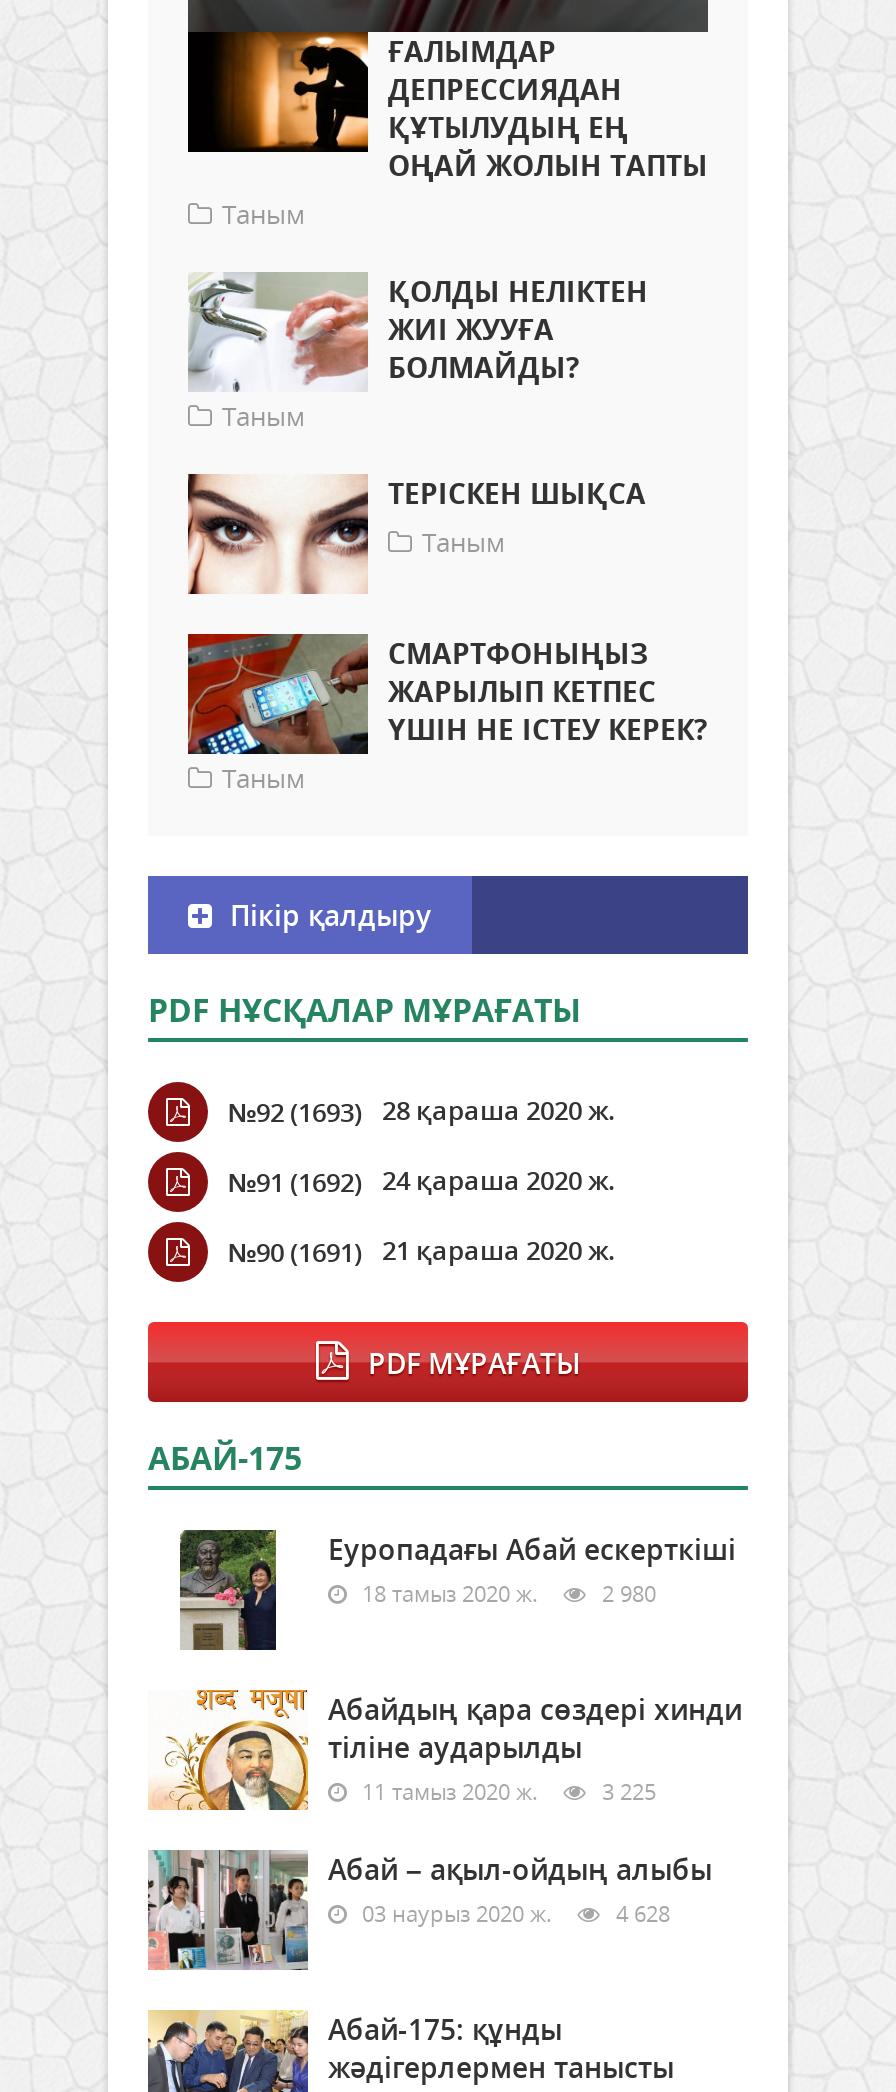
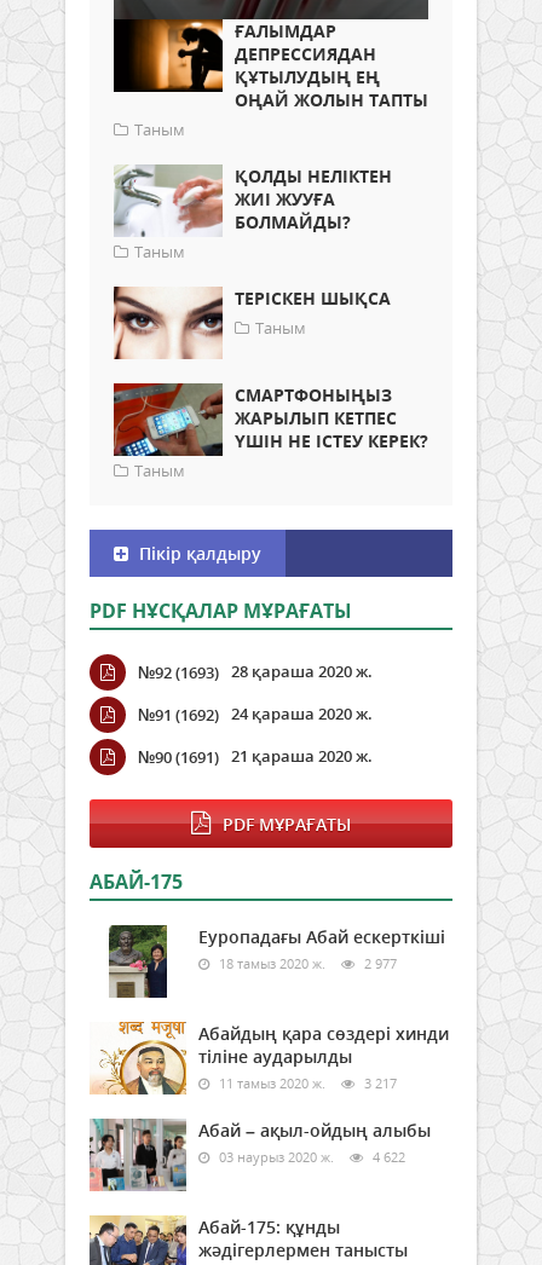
[356,1578,656,1608] 18 тамыз 2020 ж. 2 980 -> [215,954,397,972] 18 тамыз 2020 ж. 2 977
[356,1776,656,1806] 11 тамыз 2020 ж. 3 225 -> [215,1074,397,1092] 11 тамыз 2020 ж. 3 217
[356,1898,670,1928] 03 наурыз 2020 ж. 4 628 -> [215,1148,405,1166] 03 наурыз 2020 ж. 4 622

